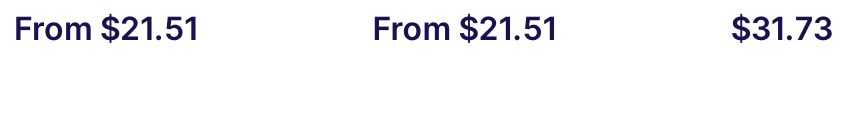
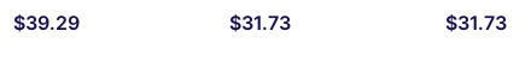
[14,8,200,48] From $21.51 -> [13,11,80,35] $39.29
[372,8,558,48] From $21.51 -> [230,11,291,35] $31.73

